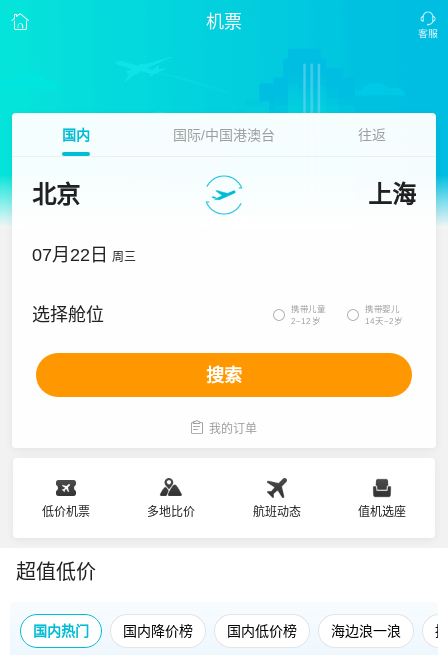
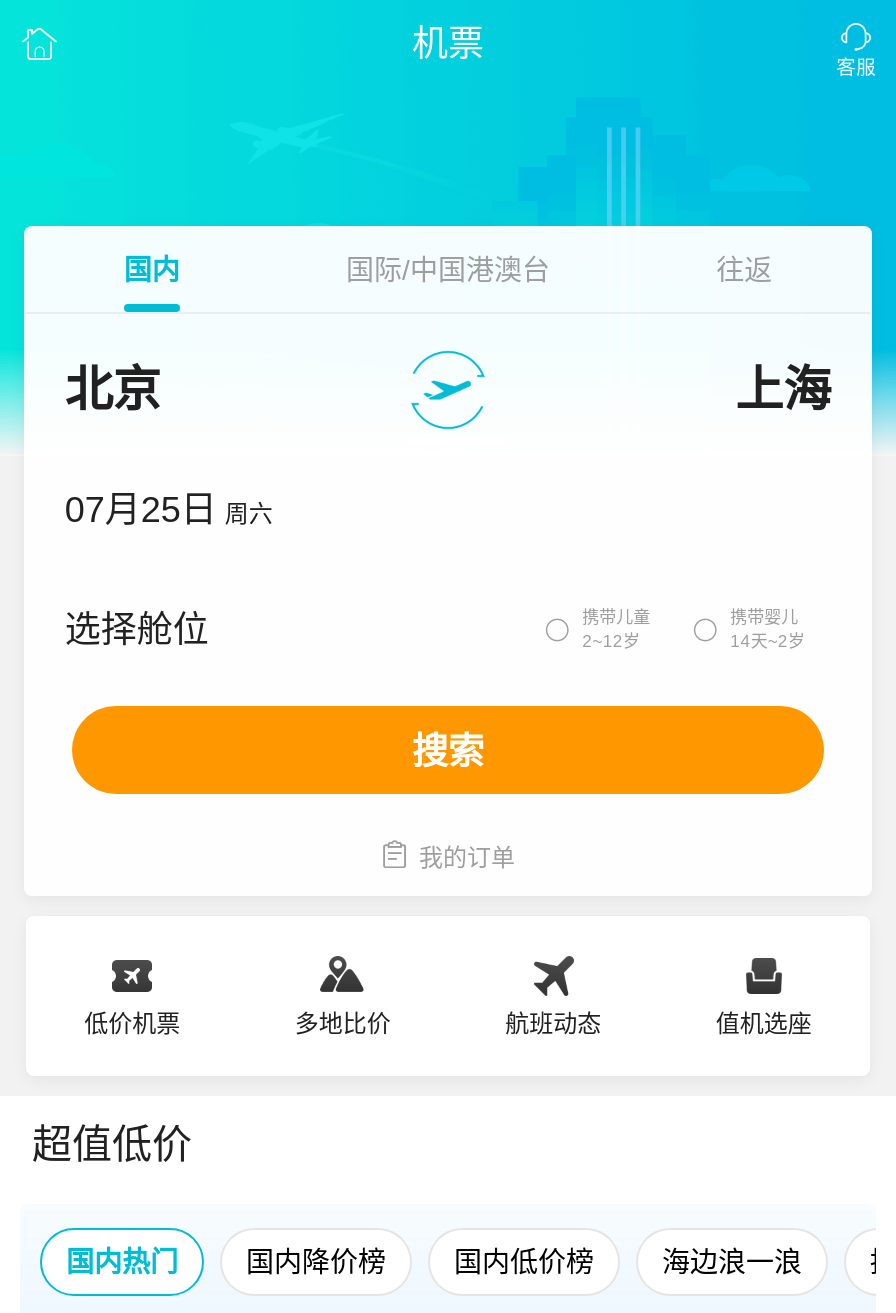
[32,245,136,265] 07月22日 周三 -> [65,490,273,530] 07月25日 周六

